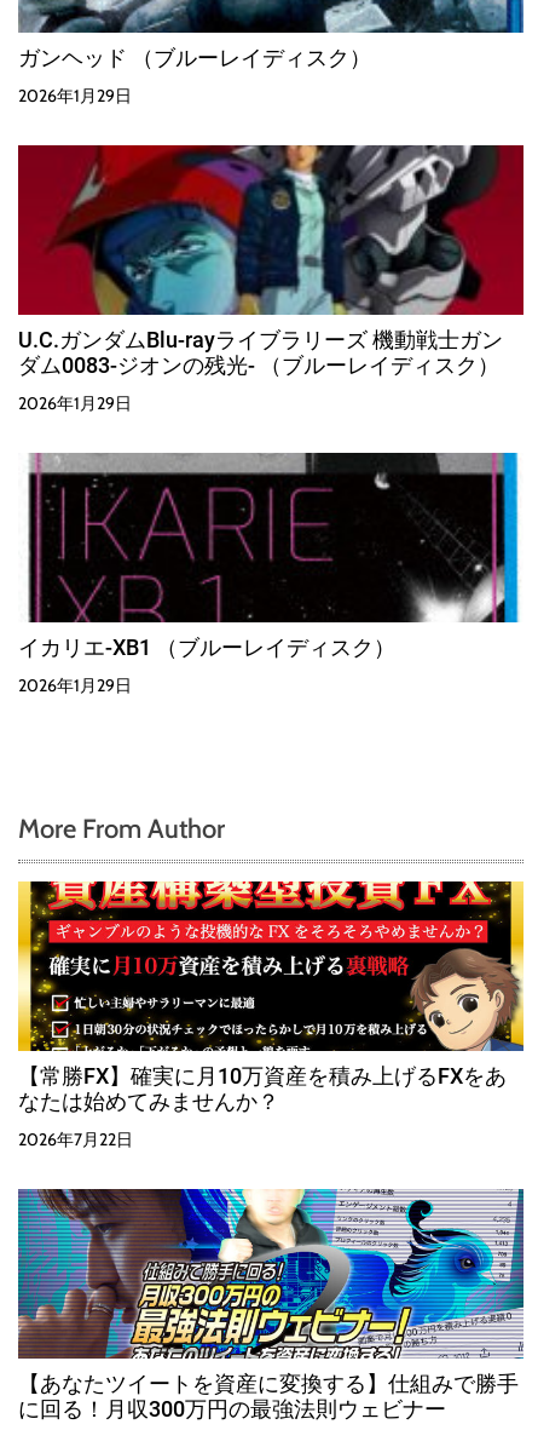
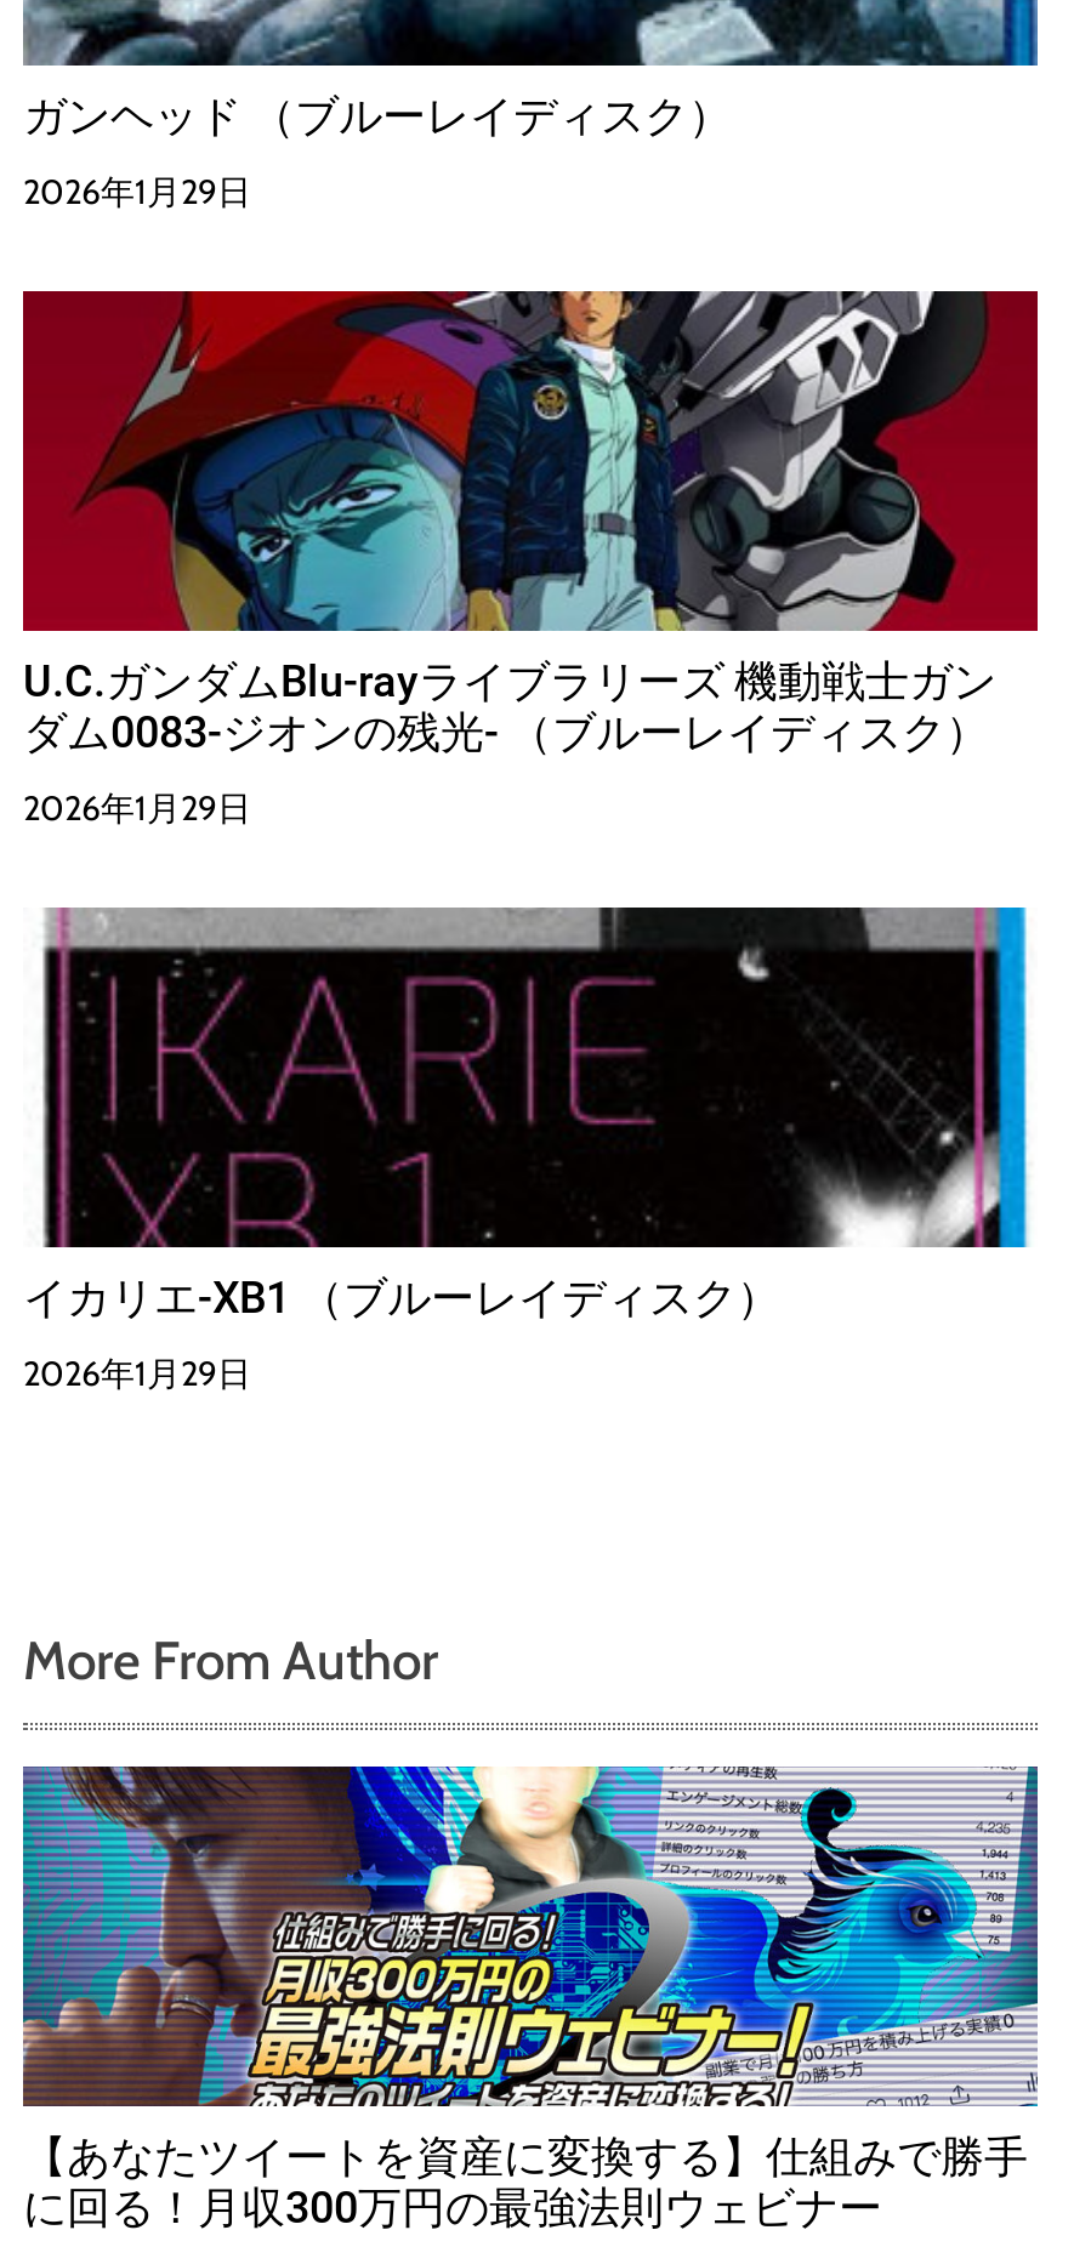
[17,880,525,1150] [image] | 【常勝FX】確実に月10万資産を積み上げるFXをあ | なたは始めてみませんか？ | 2026年7月22日 -> none

